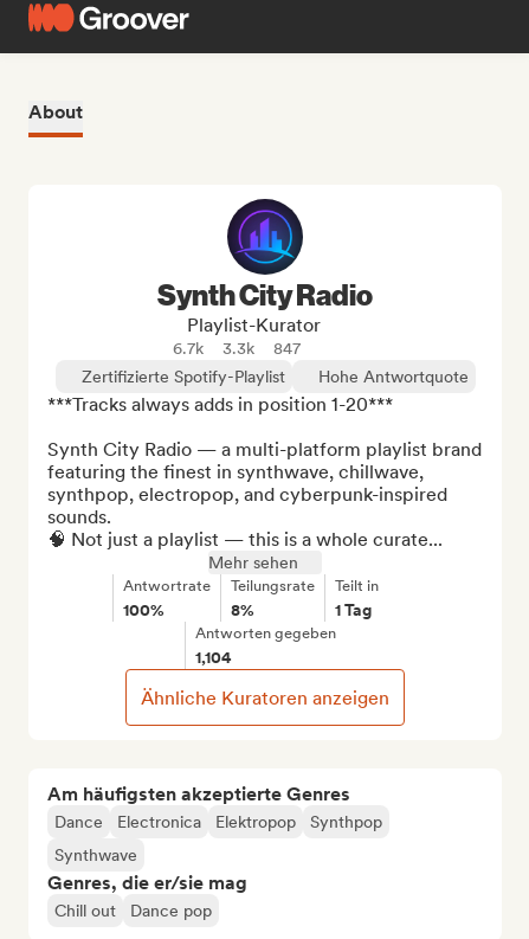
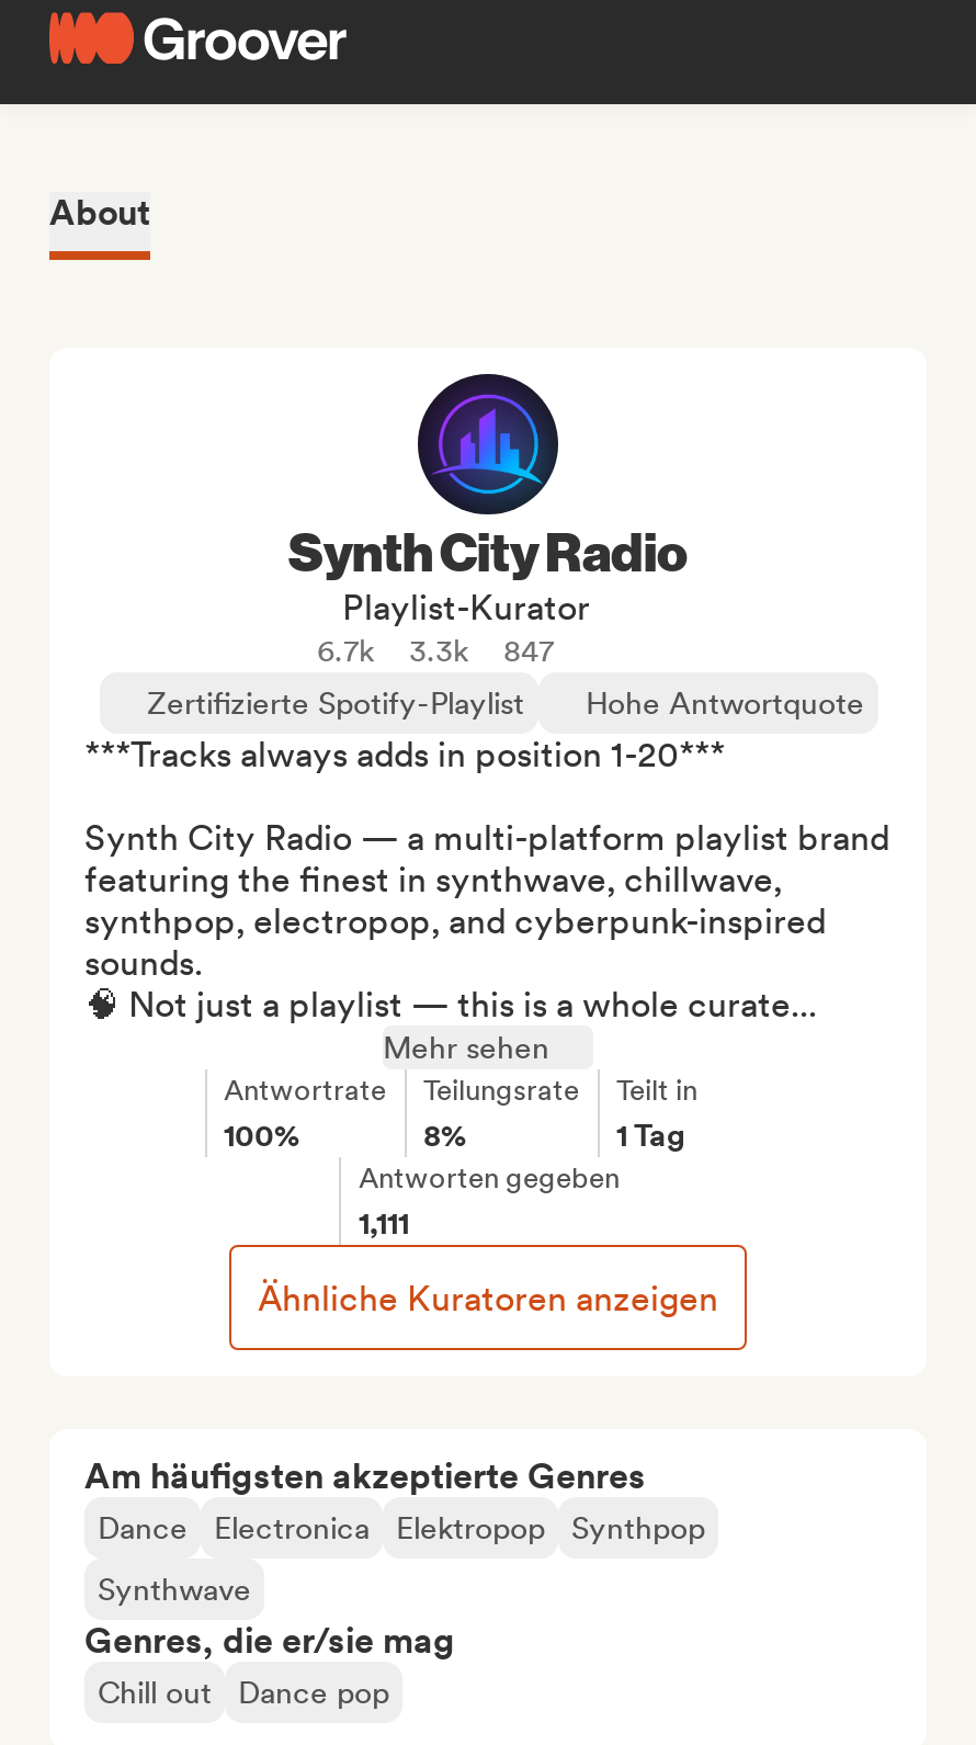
[195,648,232,667] 1,104 -> [359,1205,409,1240] 1,111

